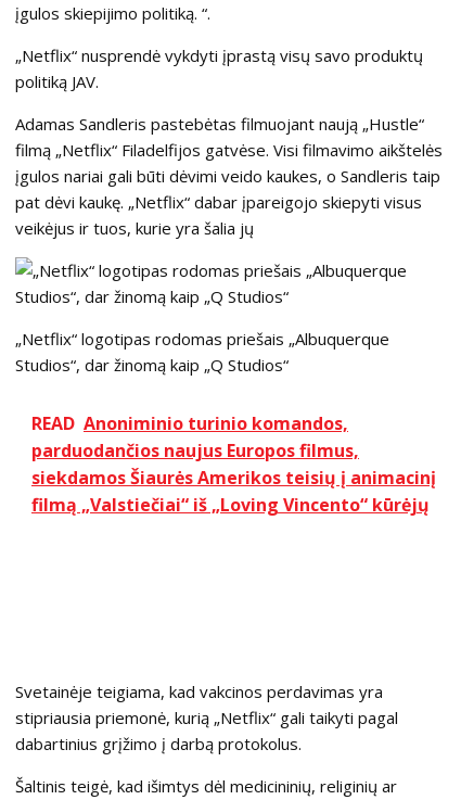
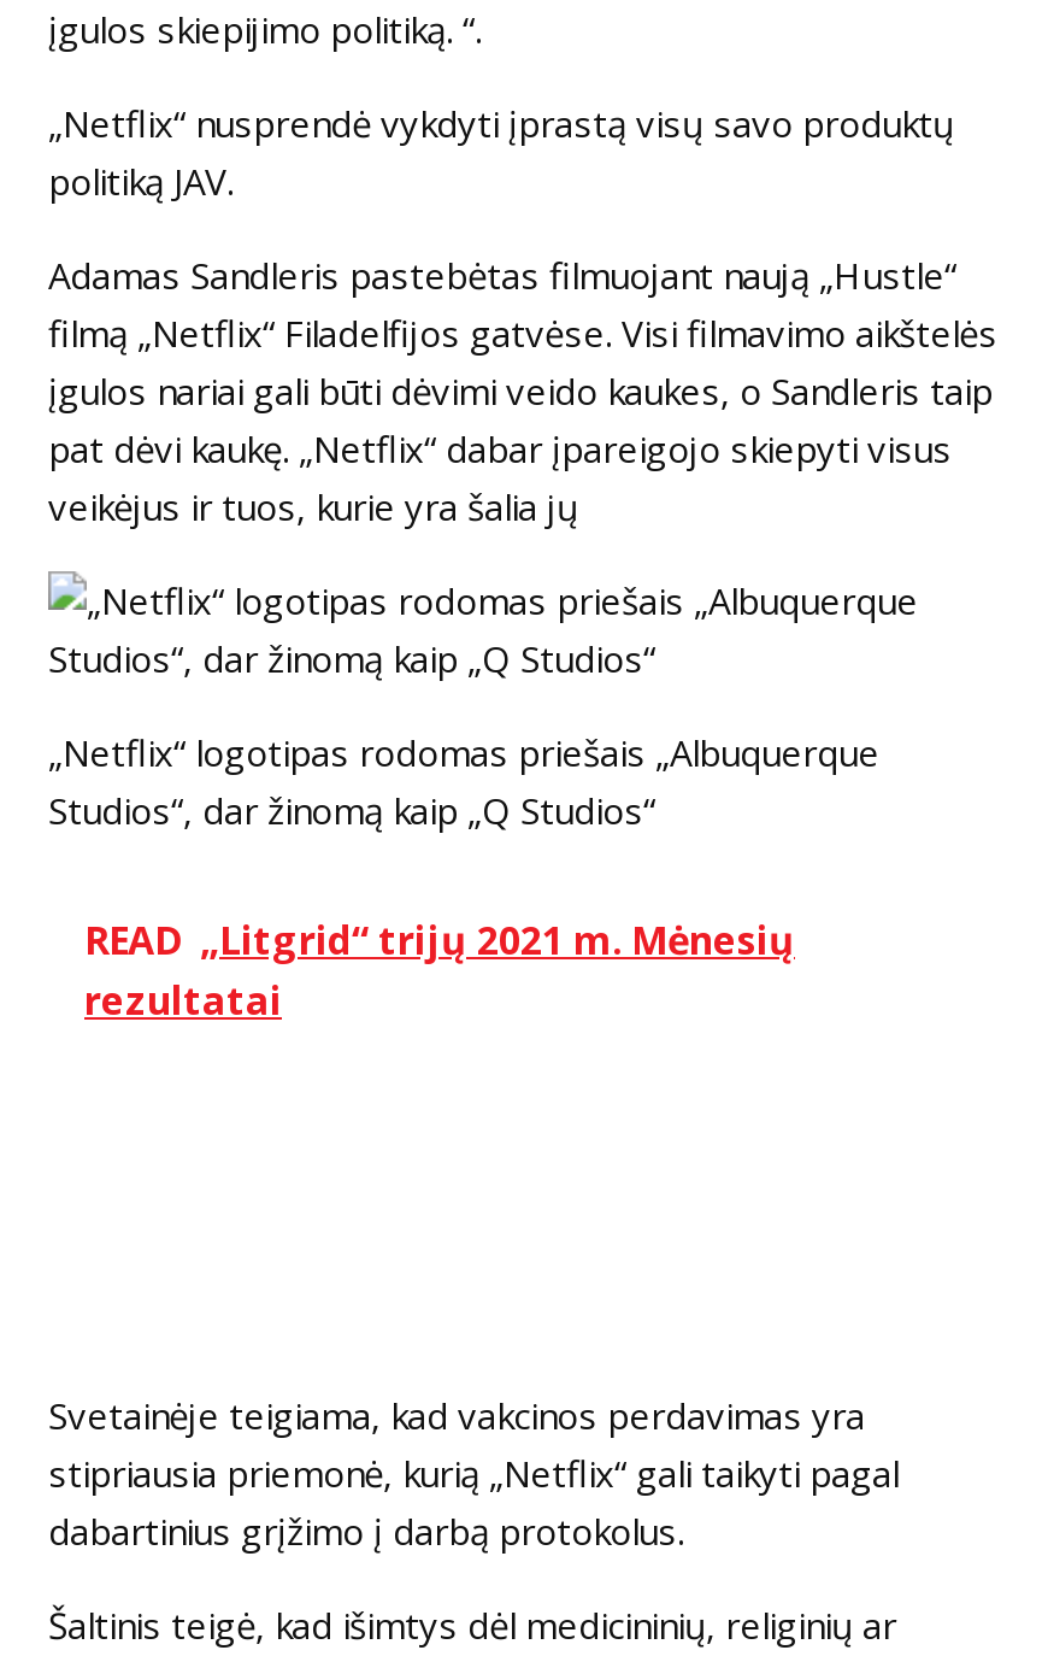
[31,411,436,517] READ Anoniminio turinio komandos, | parduodančios naujus Europos filmus, | siekdamos Šiaurės Amerikos teisių į animacinį | filmą „Valstiečiai“ iš „Loving Vincento“ kūrėjų -> [84,914,795,1027] READ „Litgrid“ trijų 2021 m. Mėnesių | rezultatai

